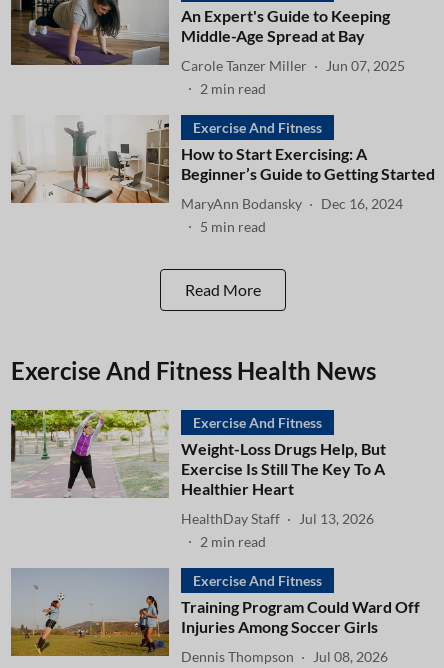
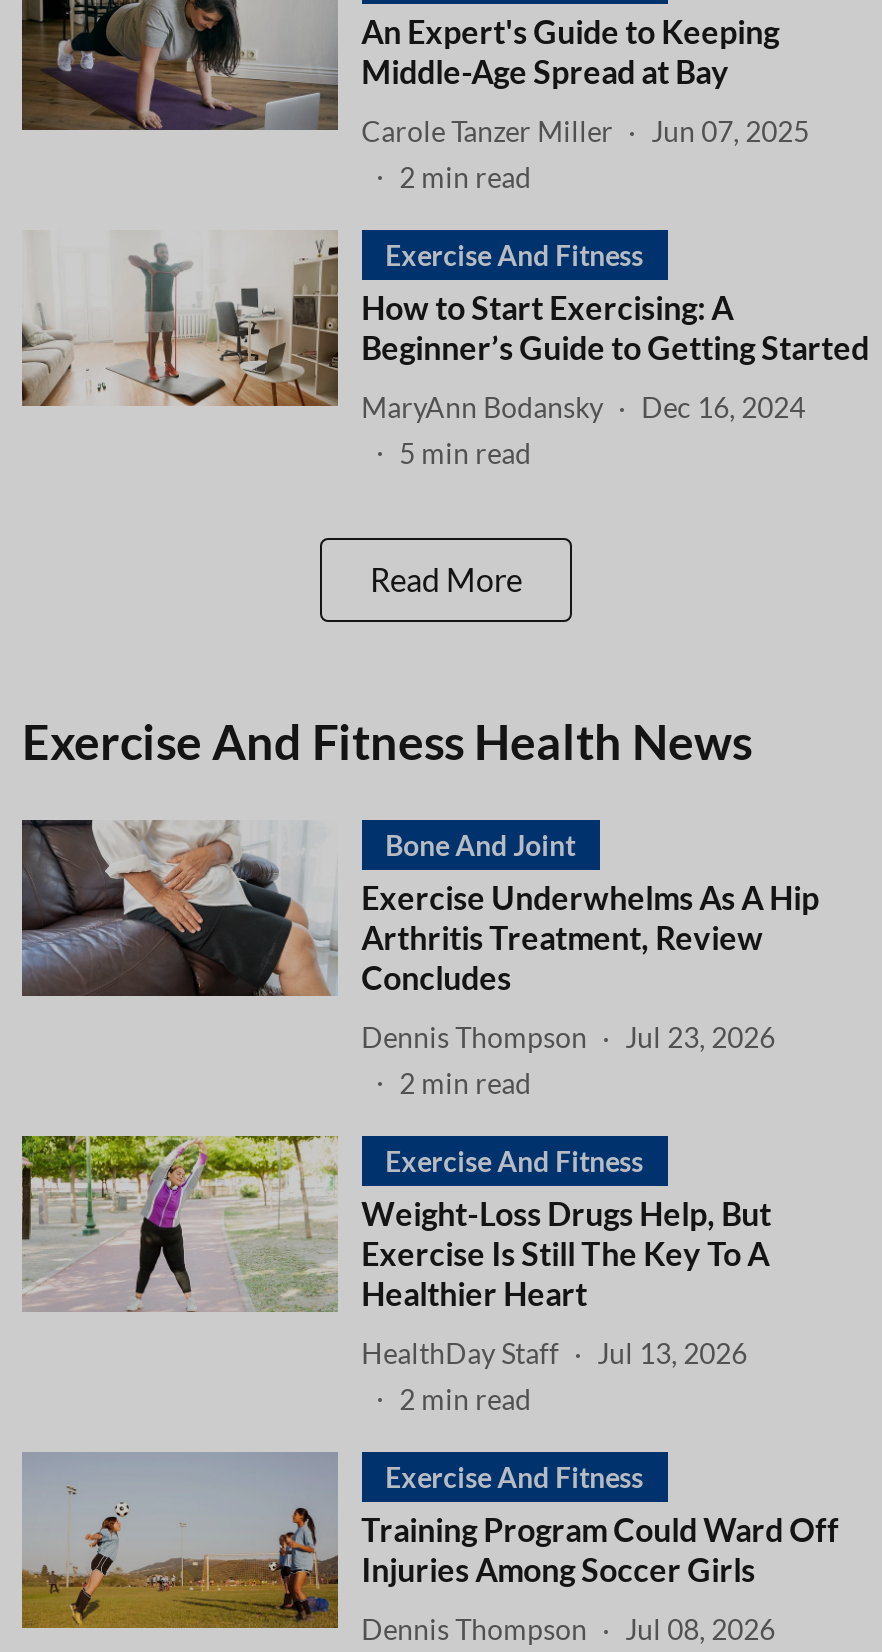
none -> [22,818,819,1099] [image] | Bone And Joint | Exercise Underwhelms As A Hip | Arthritis Treatment, Review | Concludes | Dennis Thompson | Jul 23, 2026 | 2 min read

